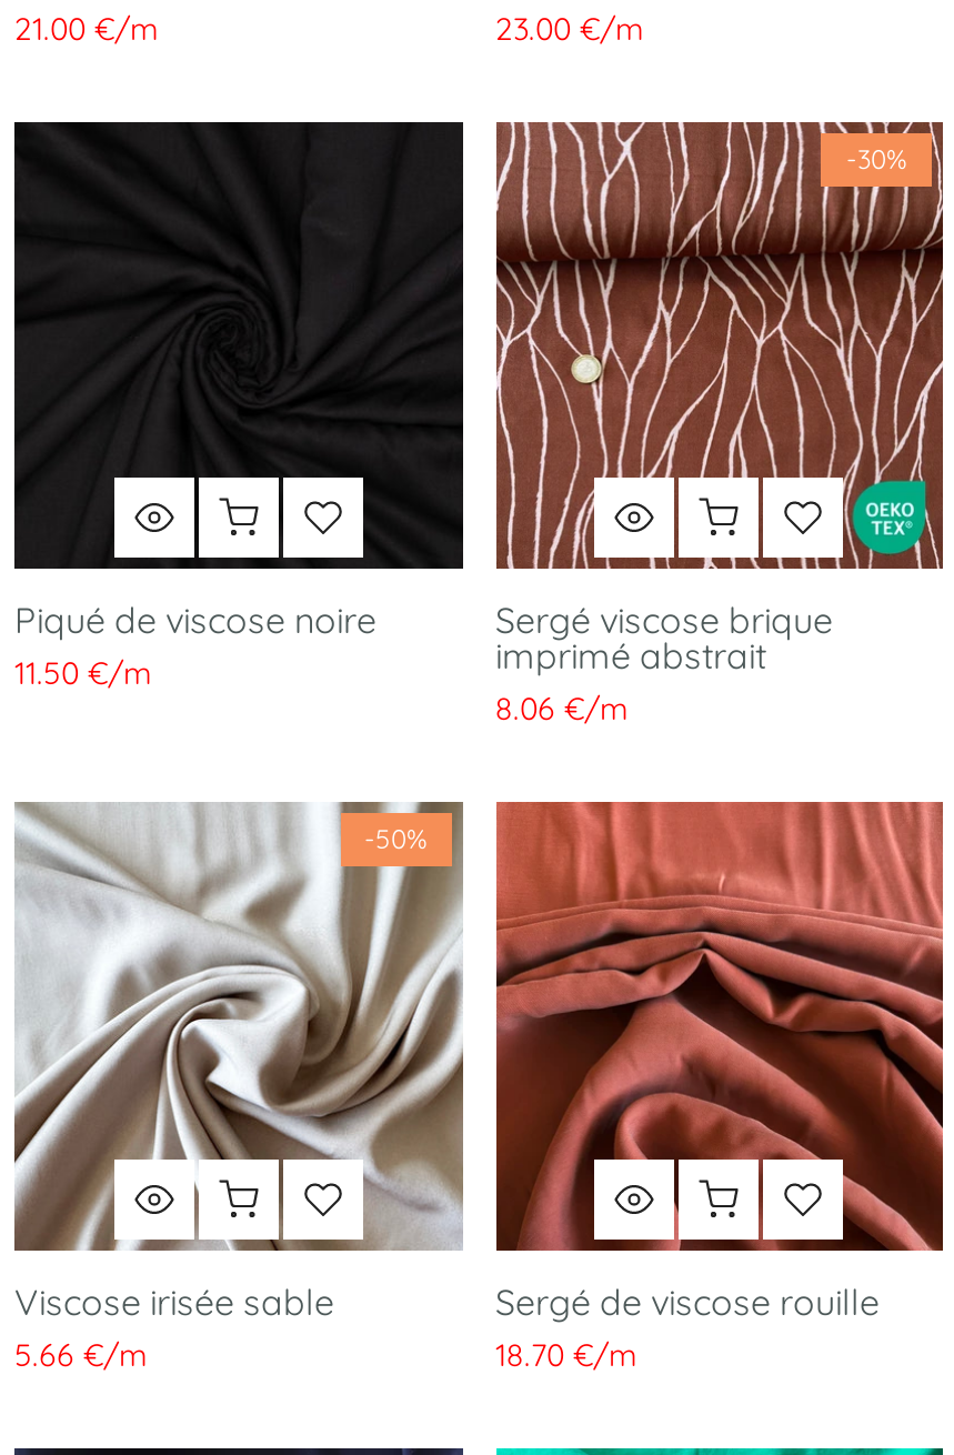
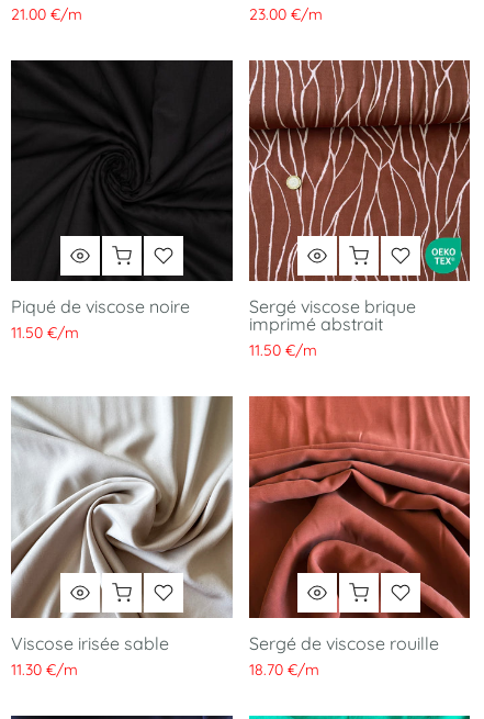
[846,141,906,174] -30% -> none
[364,689,629,855] 8.06 €/m | -50% -> [249,340,317,360] 11.50 €/m
[14,1334,148,1374] 5.66 €/m -> [11,659,78,679] 11.30 €/m

